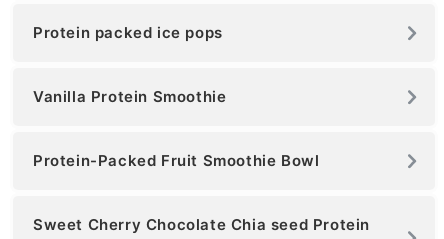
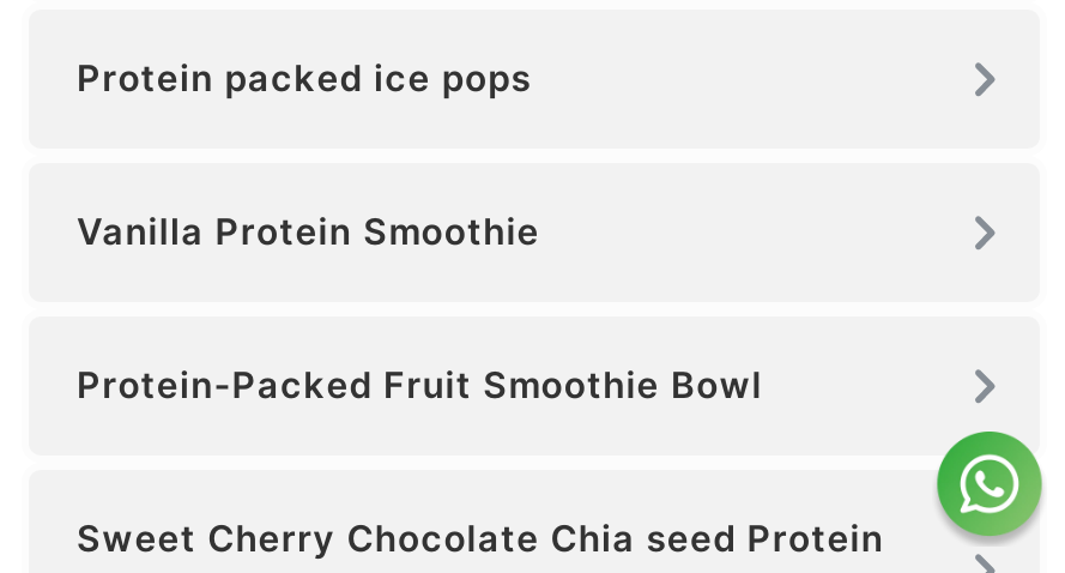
none -> [934,429,1045,547] [image]

